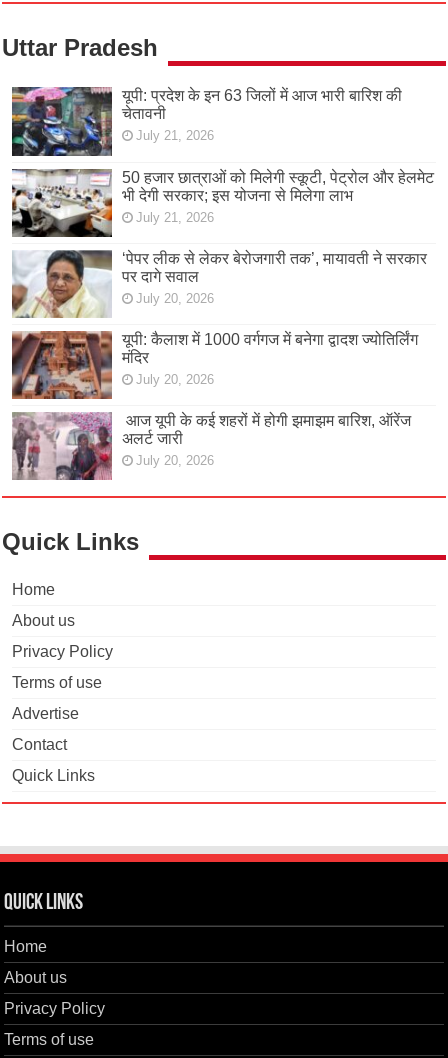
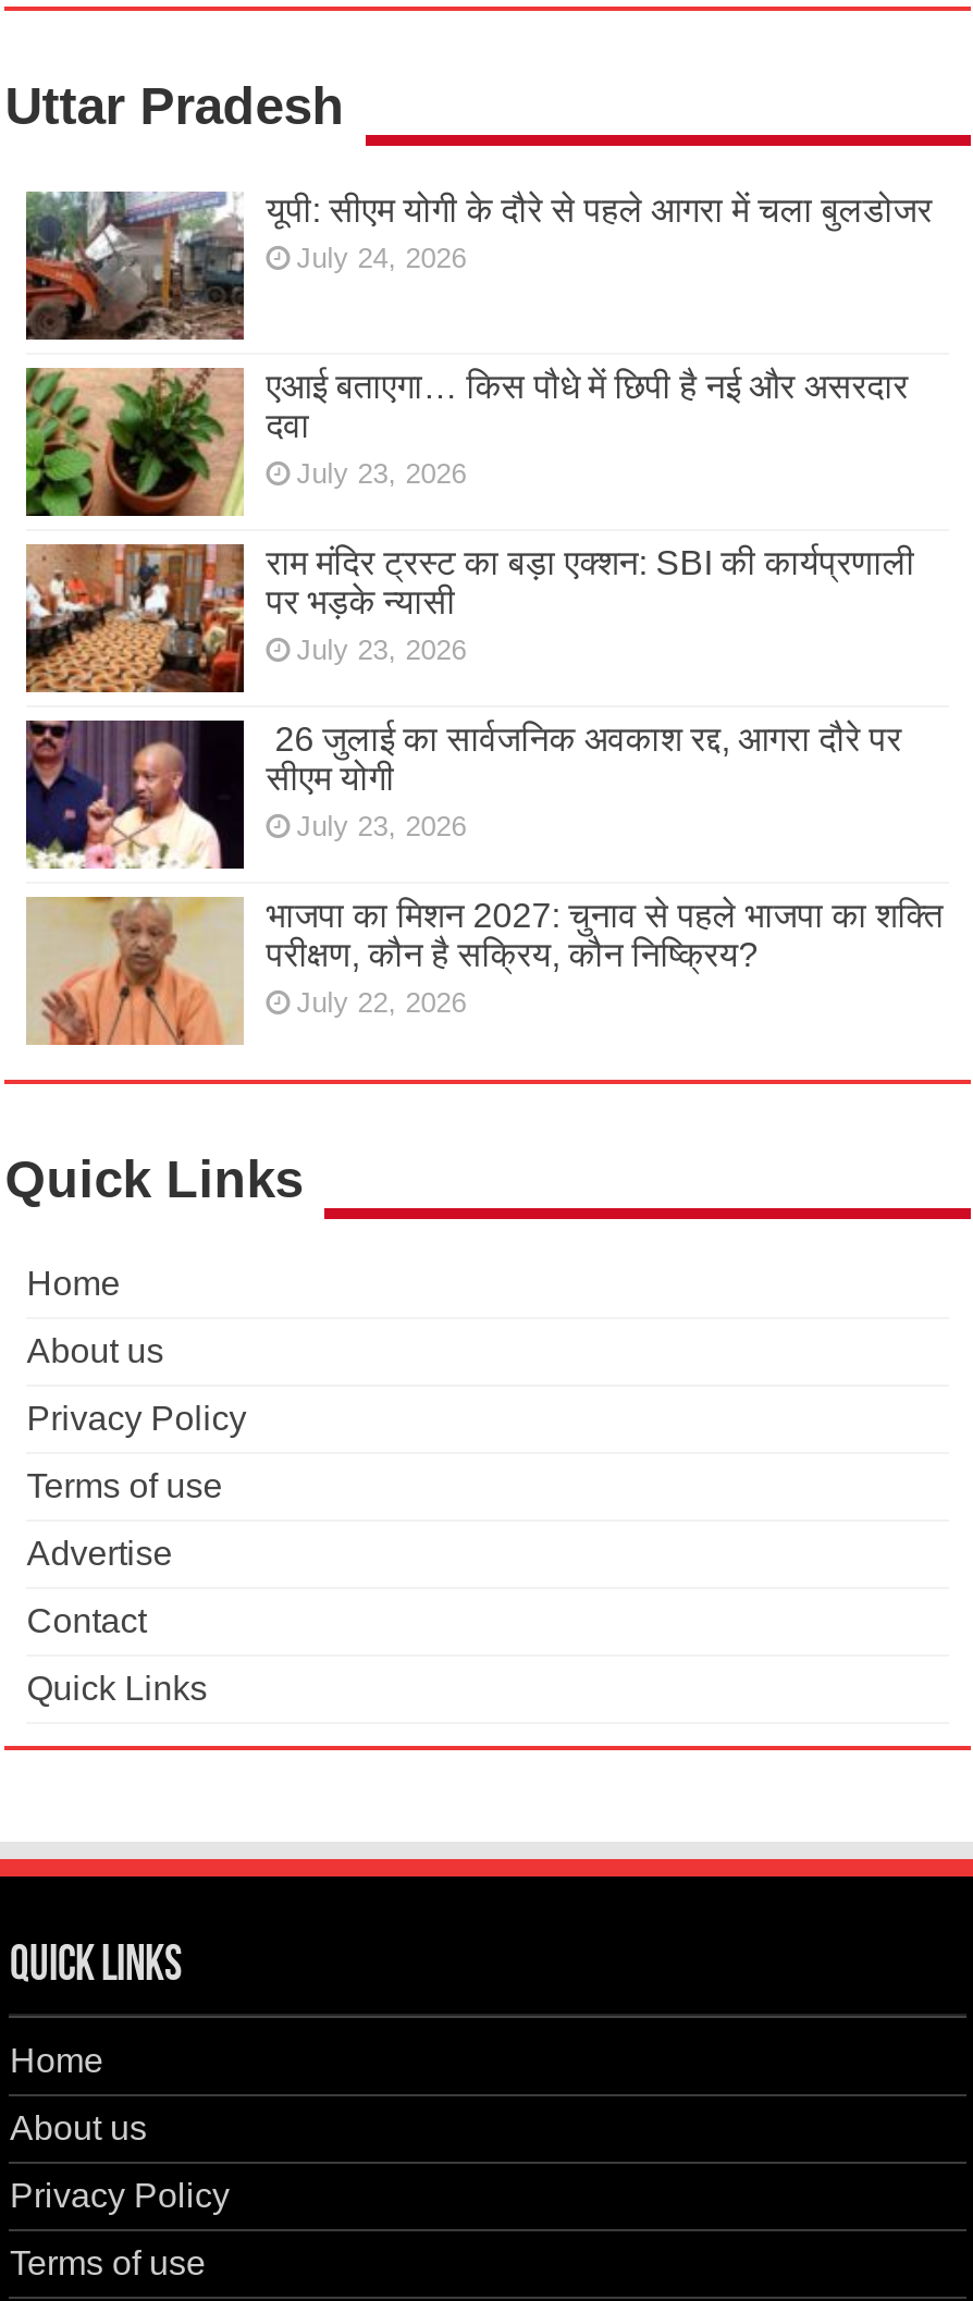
[11,86,402,157] [image] | यूपी: प्रदेश के इन 63 जिलों में आज भारी बारिश की | चेतावनी | July 21, 2026 -> [24,189,932,342] [image] | यूपी: सीएम योगी के दौरे से पहले आगरा में चला बुलडोजर | July 24, 2026
[11,169,434,238] [image] | 50 हजार छात्राओं को मिलेगी स्कूटी, पेट्रोल और हेलमेट | भी देगी सरकार; इस योजना से मिलेगा लाभ | July 21, 2026 -> [24,367,908,518] [image] | एआई बताएगा… किस पौधे में छिपी है नई और असरदार | दवा | July 23, 2026
[11,250,427,318] [image] | ‘पेपर लीक से लेकर बेरोजगारी तक’, मायावती ने सरकार | पर दागे सवाल | July 20, 2026 -> [24,542,915,694] [image] | राम मंदिर ट्रस्ट का बड़ा एक्शन: SBI की कार्यप्रणाली | पर भड़के न्यासी | July 23, 2026
[11,330,418,400] [image] | यूपी: कैलाश में 1000 वर्गगज में बनेगा द्वादश ज्योतिर्लिंग | मंदिर | July 20, 2026 -> [24,718,902,871] [image] | 26 जुलाई का सार्वजनिक अवकाश रद्द, आगरा दौरे पर | सीएम योगी | July 23, 2026
[12,412,411,481] [image] | आज यूपी के कई शहरों में होगी झमाझम बारिश, ऑरेंज | अलर्ट जारी | July 20, 2026 -> [26,895,943,1047] [image] | भाजपा का मिशन 2027: चुनाव से पहले भाजपा का शक्ति | परीक्षण, कौन है सक्रिय, कौन निष्क्रिय? | July 22, 2026

